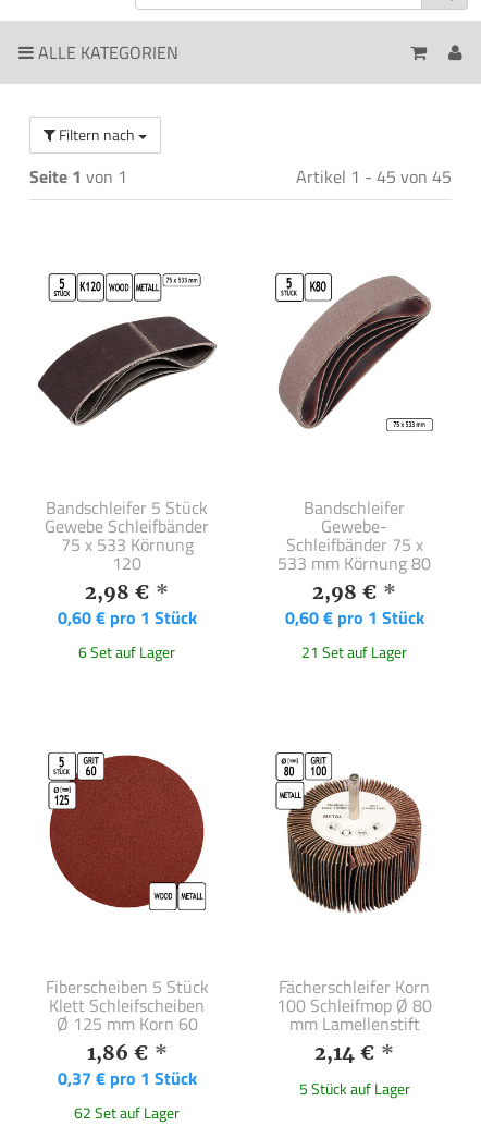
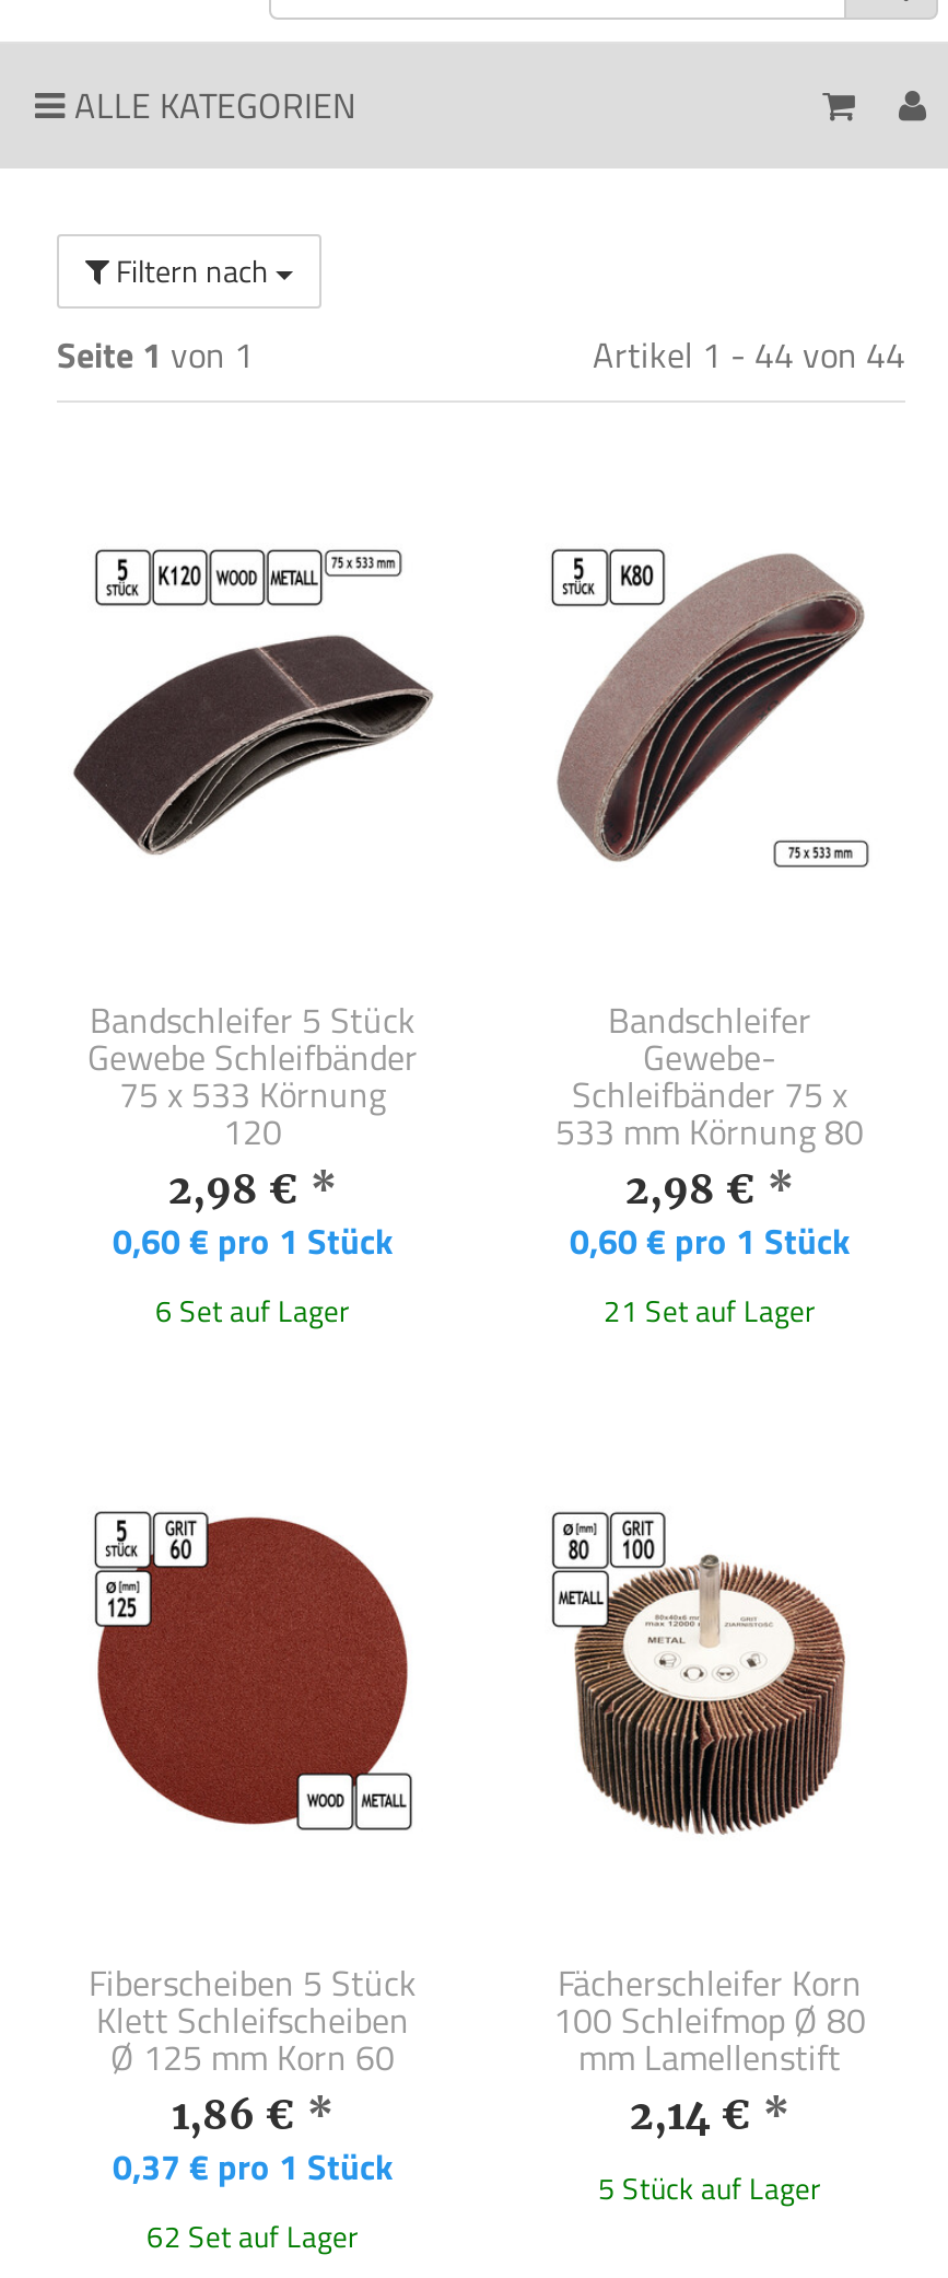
[296,163,452,189] Artikel 1 - 45 von 45 -> [593,328,905,381] Artikel 1 - 44 von 44

